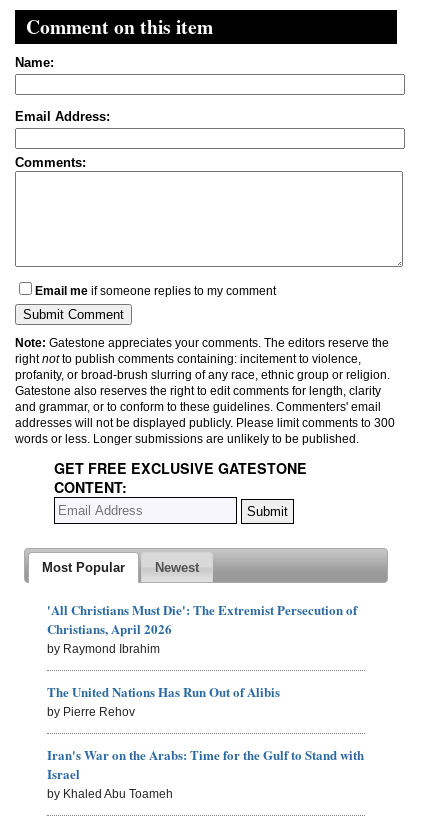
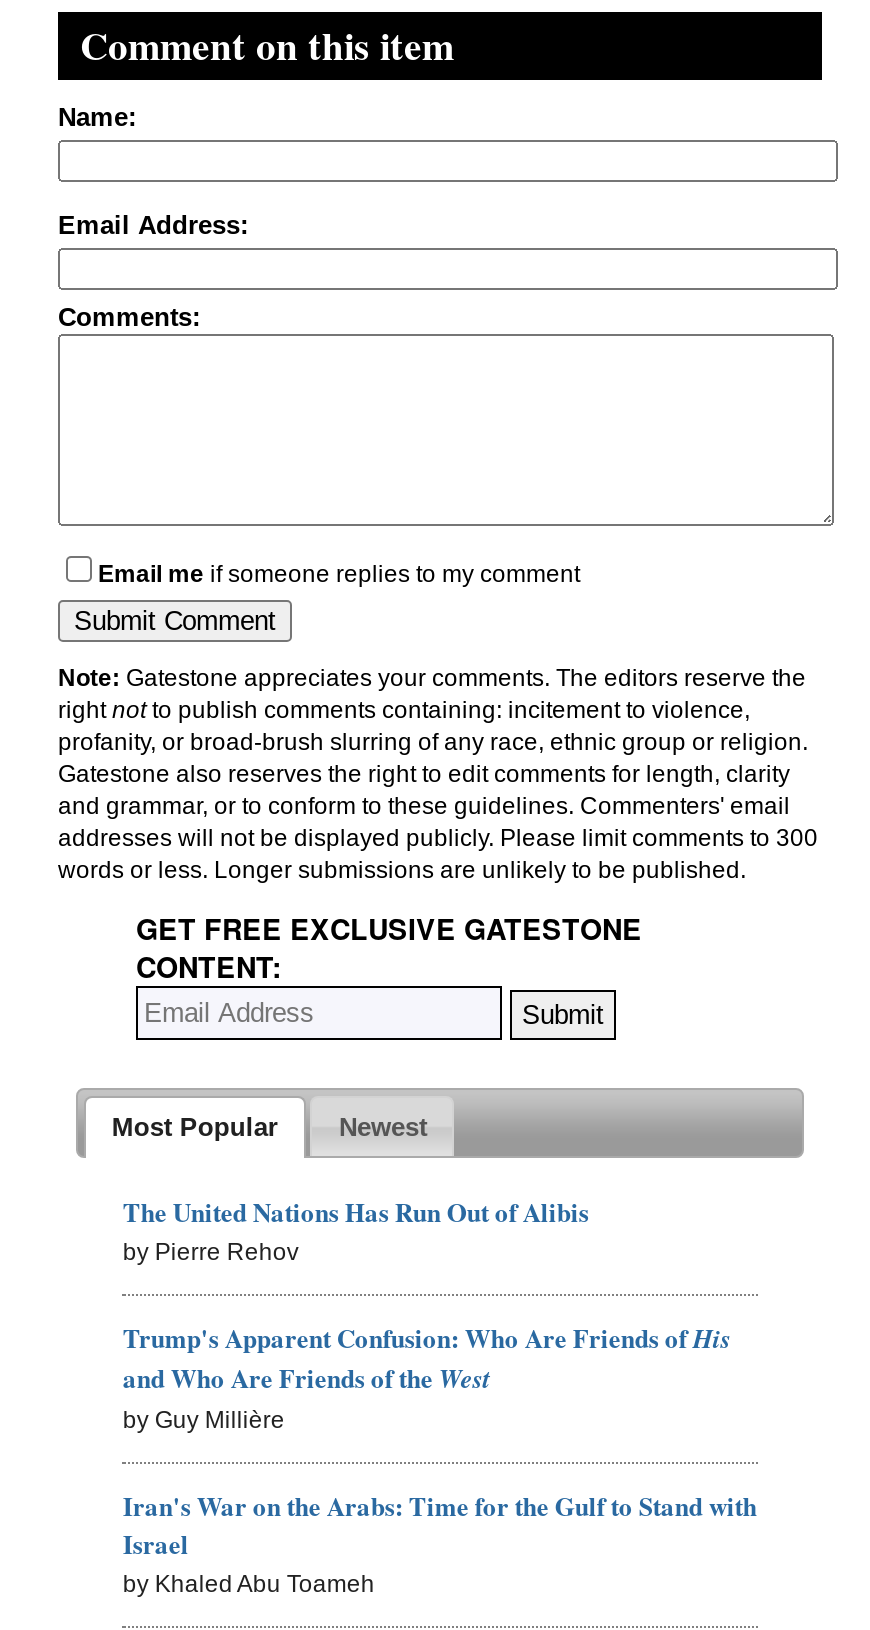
[47,600,357,656] 'All Christians Must Die': The Extremist Persecution of | Christians, April 2026 | by Raymond Ibrahim -> none
moved [47,682,280,719] -> [123,1191,589,1265]: The United Nations Has Run Out of Alibis | by Pierre Rehov
none -> [123,1317,731,1433] Trump's Apparent Confusion: Who Are Friends ofHis | and Who Are Friends of the West | by Guy Millière

